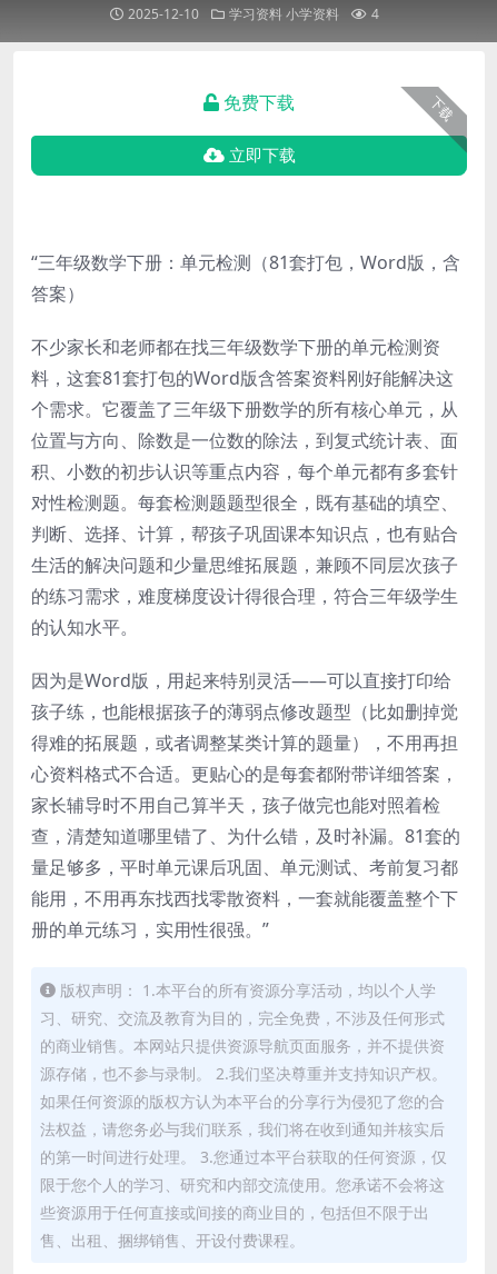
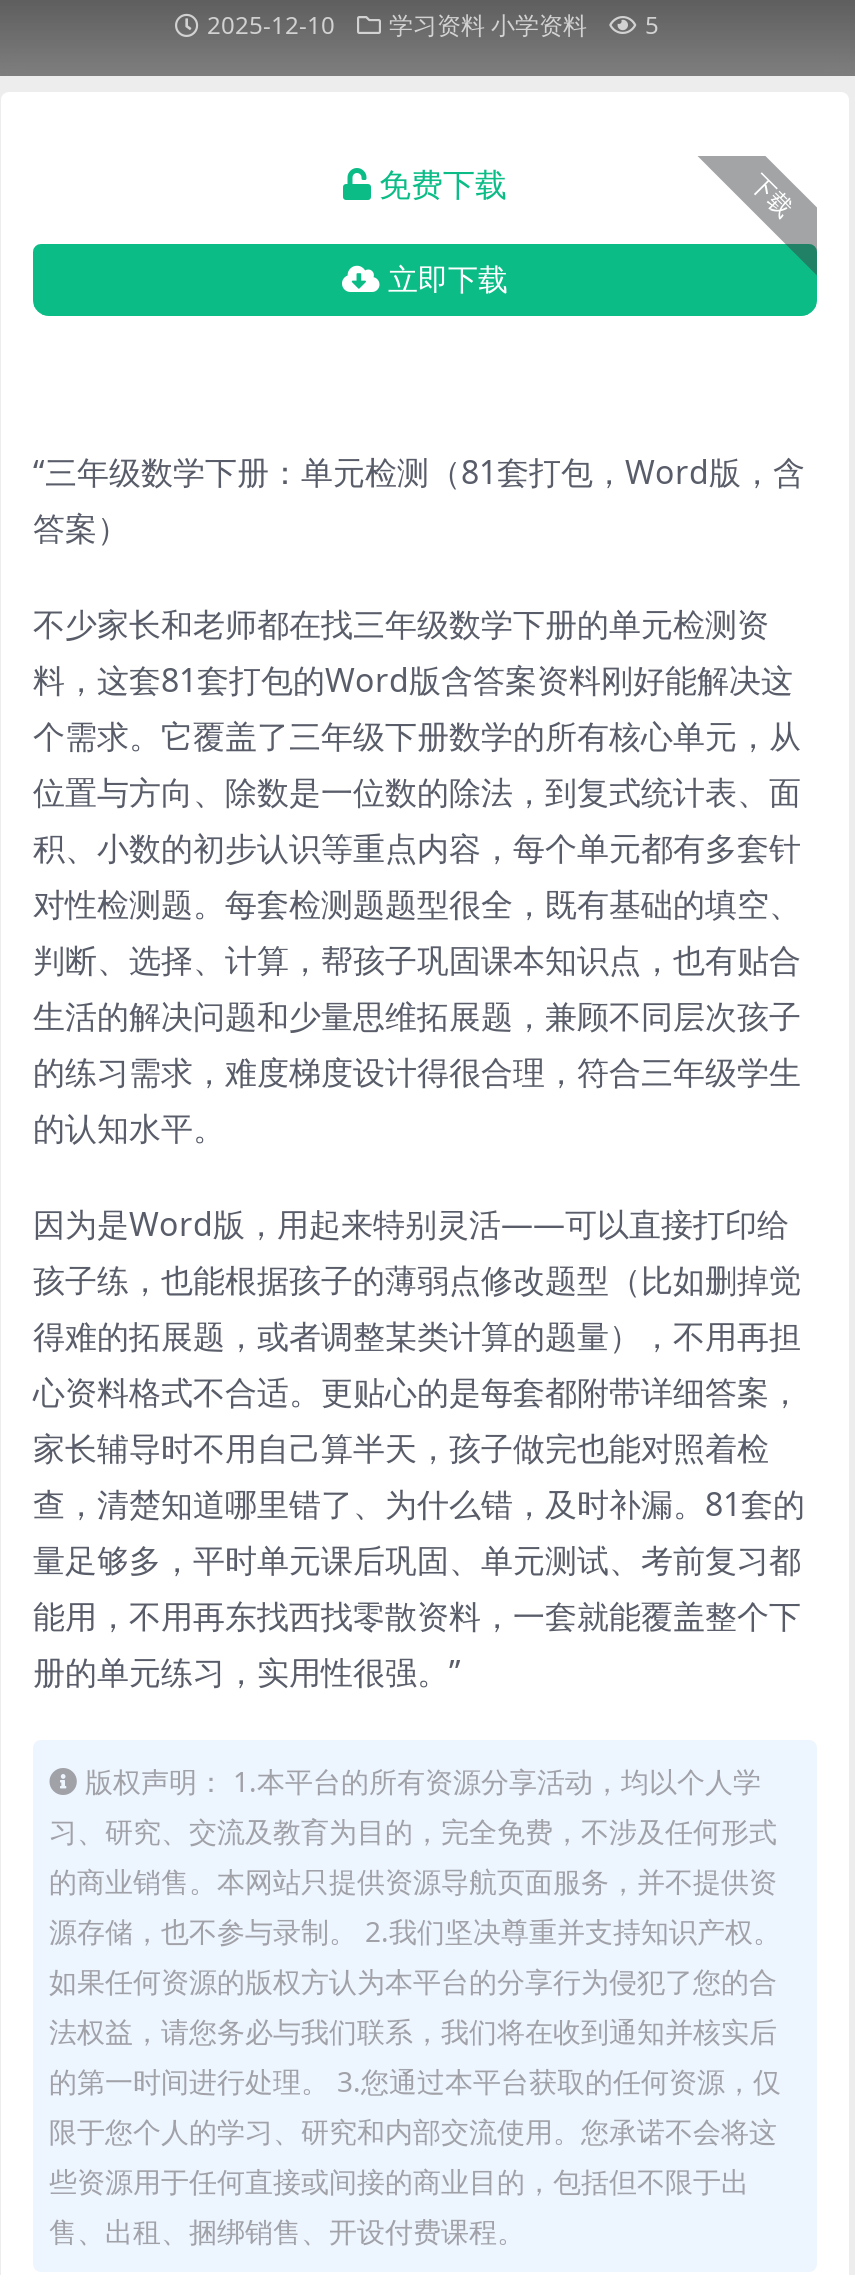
[128,4,379,23] 2025-12-10 学习资料 小学资料 4 -> [207,8,659,42] 2025-12-10 学习资料 小学资料 5

